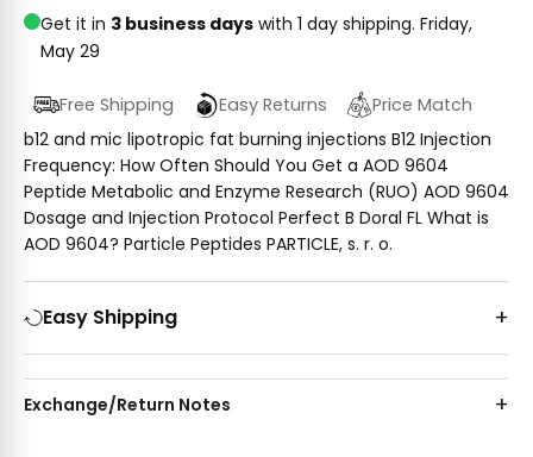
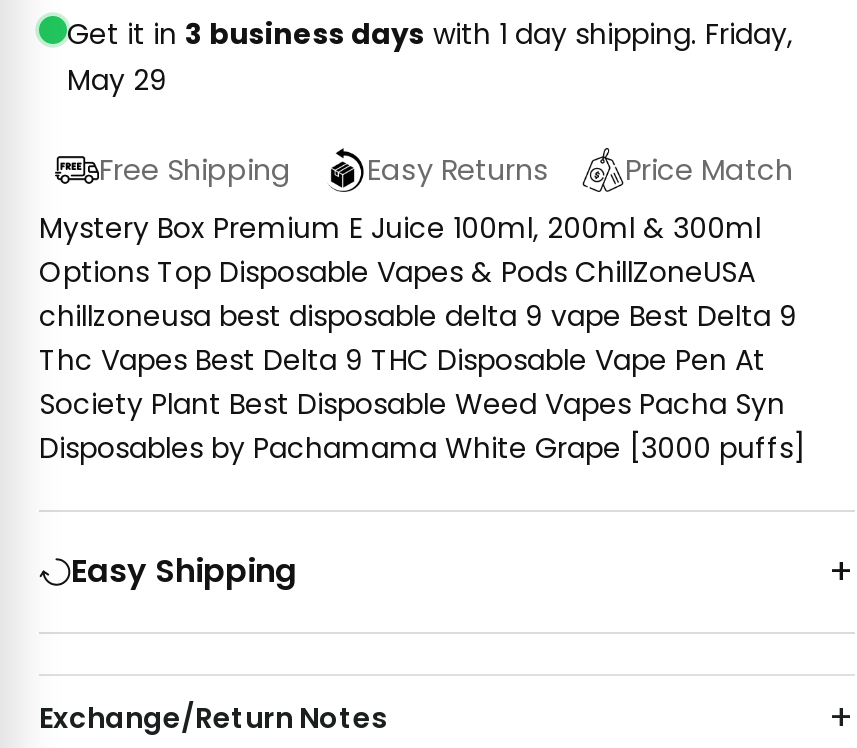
[24,127,509,256] b12 and mic lipotropic fat burning injections B12 Injection | Frequency: How Often Should You Get a AOD 9604 | Peptide Metabolic and Enzyme Research (RUO) AOD 9604 | Dosage and Injection Protocol Perfect B Doral FL What is | AOD 9604? Particle Peptides PARTICLE, s. r. o. -> [39,208,805,468] Mystery Box Premium E Juice 100ml, 200ml & 300ml | Options Top Disposable Vapes & Pods ChillZoneUSA | chillzoneusa best disposable delta 9 vape Best Delta 9 | Thc Vapes Best Delta 9 THC Disposable Vape Pen At | Society Plant Best Disposable Weed Vapes Pacha Syn | Disposables by Pachamama White Grape [3000 puffs]

